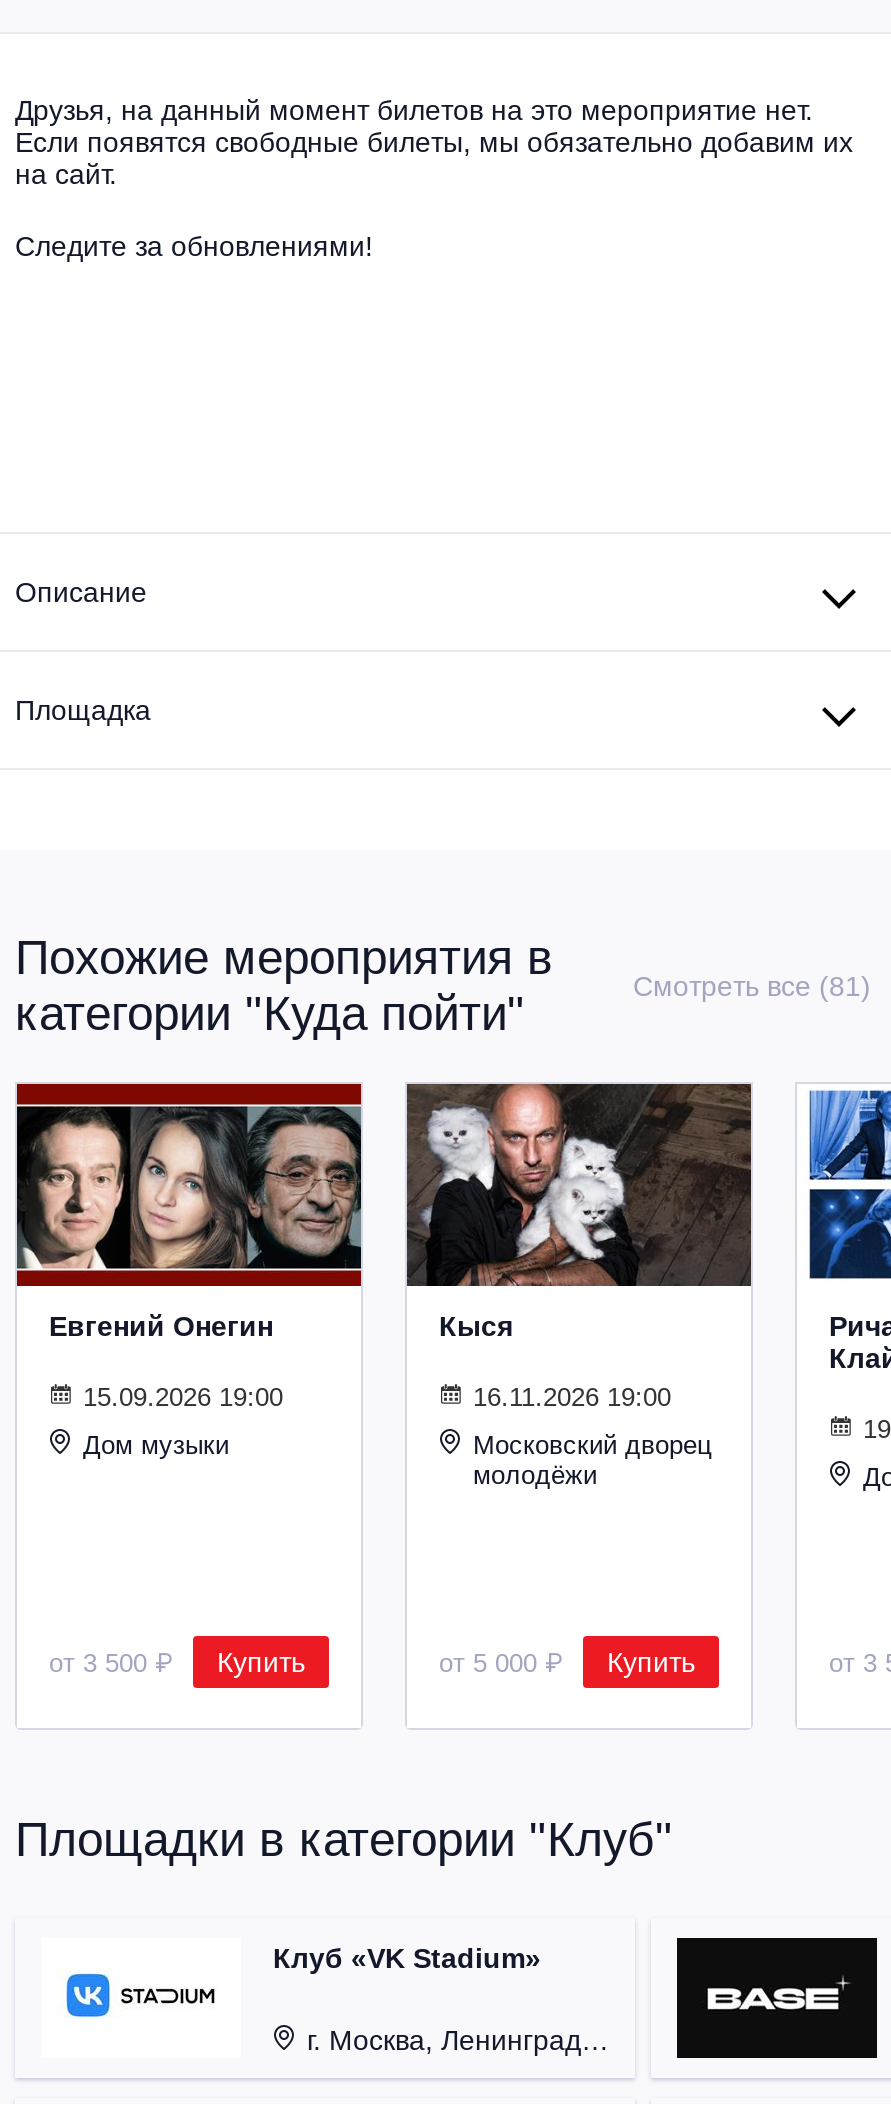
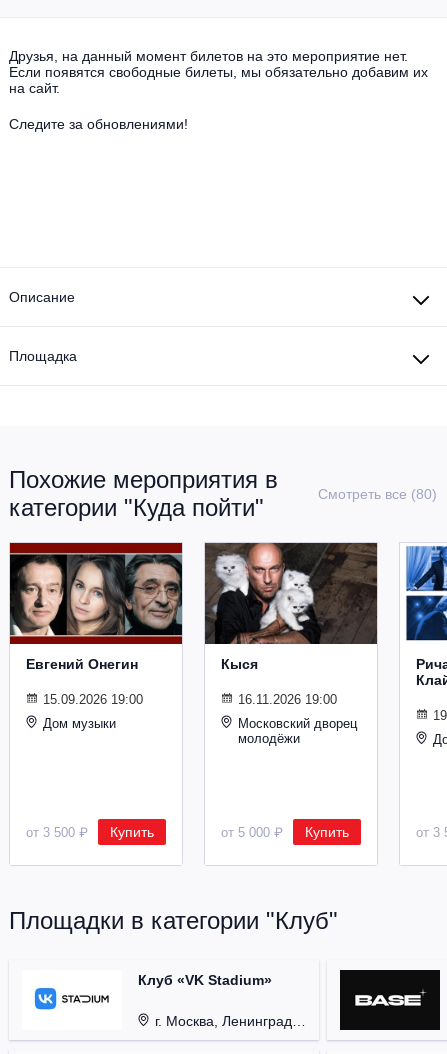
[633,970,871,1002] Смотреть все (81) -> [318,486,437,502] Смотреть все (80)

